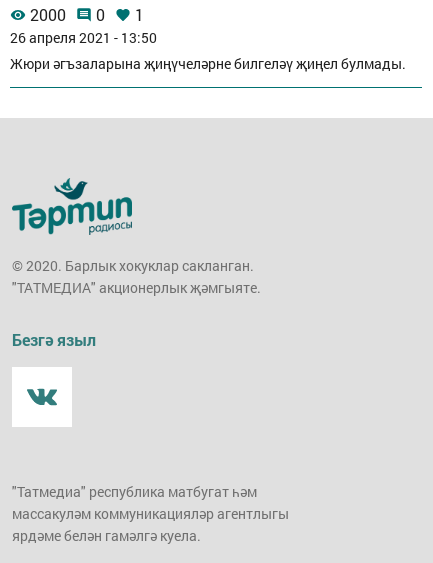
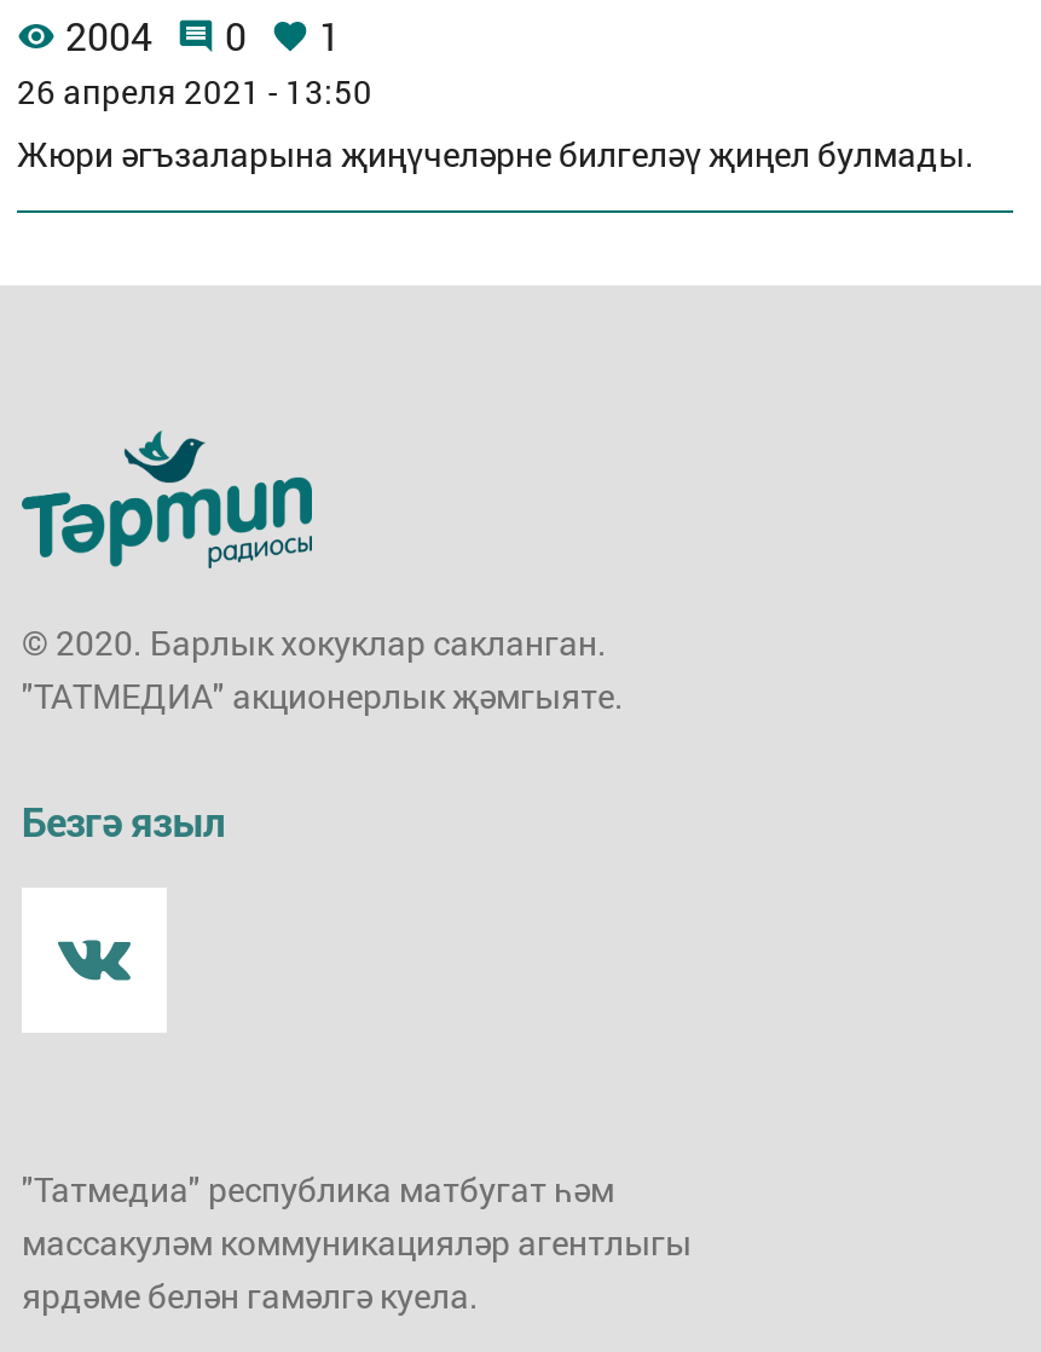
[30,3,144,24] 2000 0 1 -> [65,8,341,59] 2004 0 1

